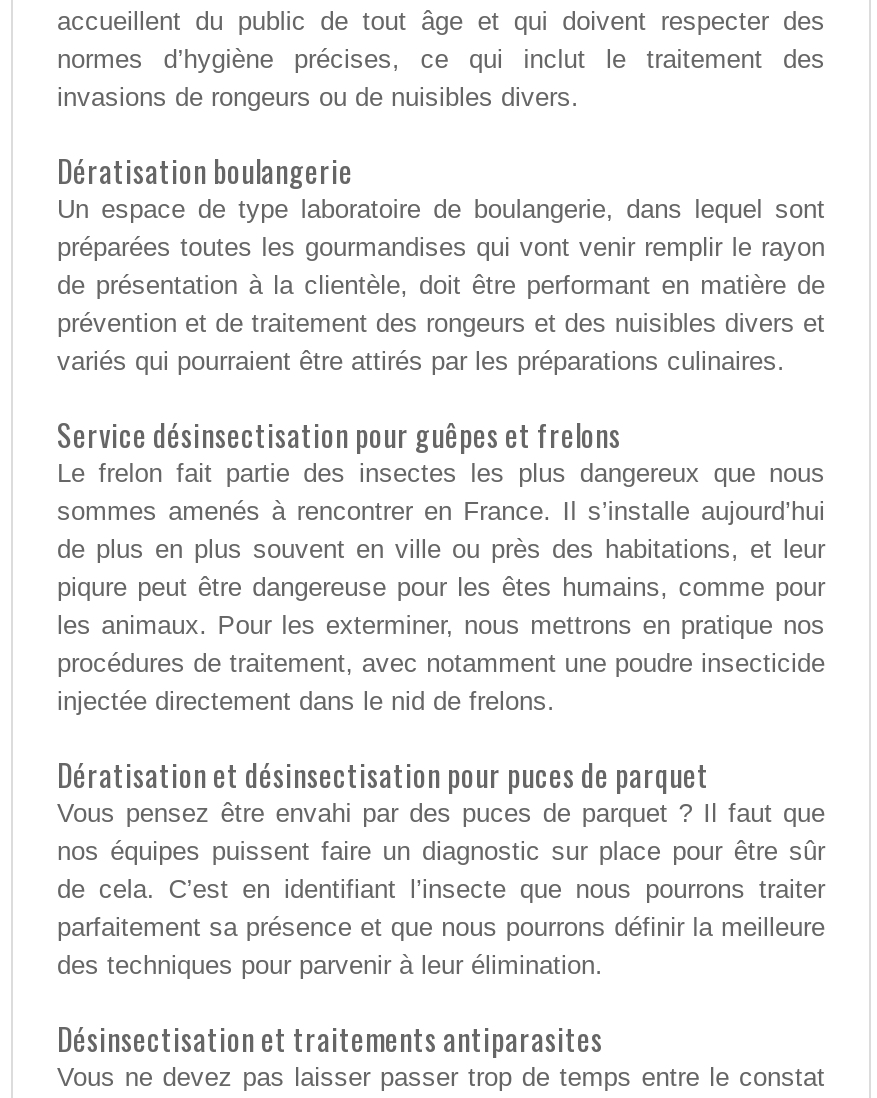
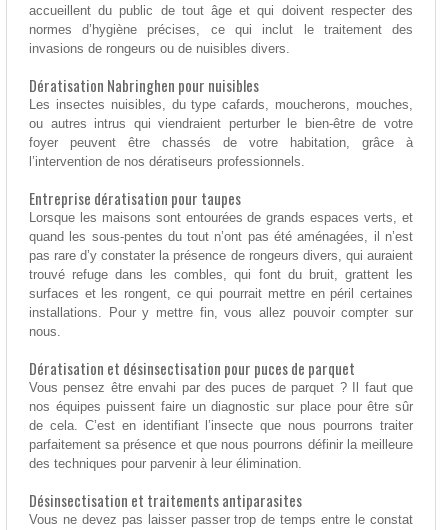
[57,149,825,377] Dératisation boulangerie | Un espace de type laboratoire de boulangerie, dans lequel sont | préparées toutes les gourmandises qui vont venir remplir le rayon | de présentation à la clientèle, doit être performant en matière de | prévention et de traitement des rongeurs et des nuisibles divers et | variés qui pourraient être attirés par les préparations culinaires. -> [29,74,413,169] Dératisation Nabringhen pour nuisibles | Les insectes nuisibles, du type cafards, moucherons, mouches, | ou autres intrus qui viendraient perturber le bien-être de votre | foyer peuvent être chassés de votre habitation, grâce à | l’intervention de nos dératiseurs professionnels.
[57,413,825,717] Service désinsectisation pour guêpes et frelons | Le frelon fait partie des insectes les plus dangereux que nous | sommes amenés à rencontrer en France. Il s’installe aujourd’hui | de plus en plus souvent en ville ou près des habitations, et leur | piqure peut être dangereuse pour les êtes humains, comme pour | les animaux. Pour les exterminer, nous mettrons en pratique nos | procédures de traitement, avec notamment une poudre insecticide | injectée directement dans le nid de frelons. -> [29,187,413,339] Entreprise dératisation pour taupes | Lorsque les maisons sont entourées de grands espaces verts, et | quand les sous-pentes du tout n’ont pas été aménagées, il n’est | pas rare d’y constater la présence de rongeurs divers, qui auraient | trouvé refuge dans les combles, qui font du bruit, grattent les | surfaces et les rongent, ce qui pourrait mettre en péril certaines | installations. Pour y mettre fin, vous allez pouvoir compter sur | nous.

